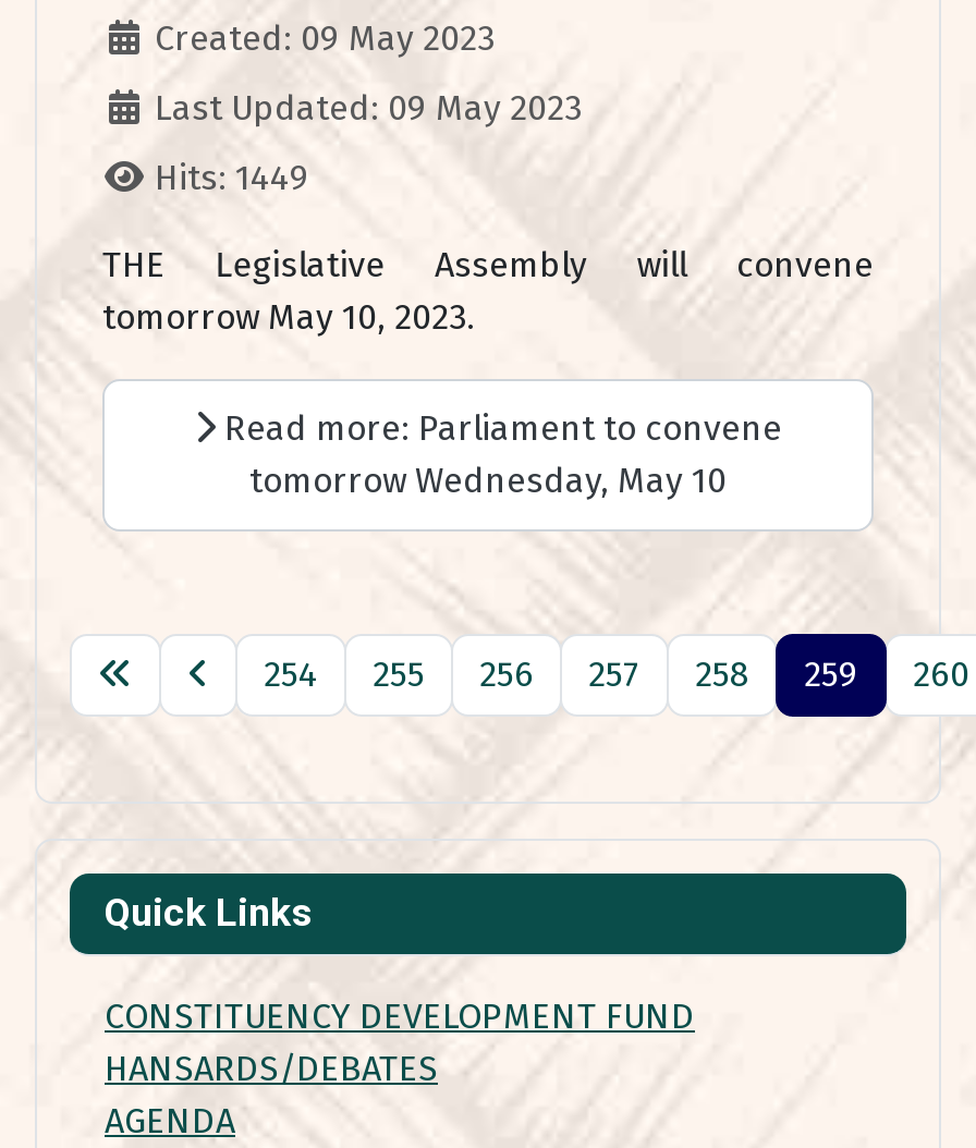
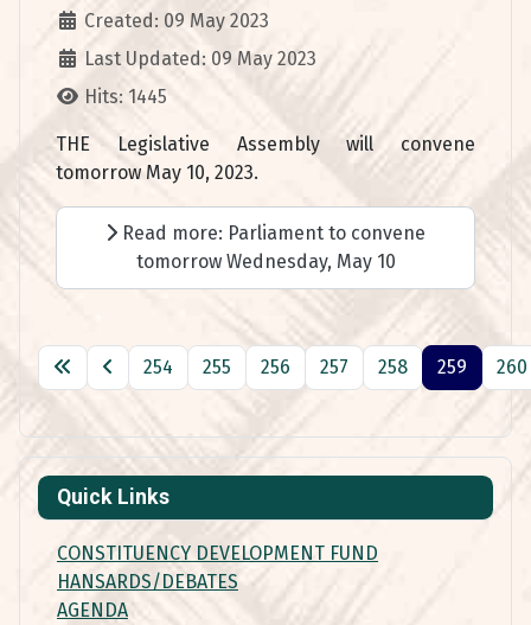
[155,158,309,199] Hits: 1449 -> [84,86,167,108] Hits: 1445

